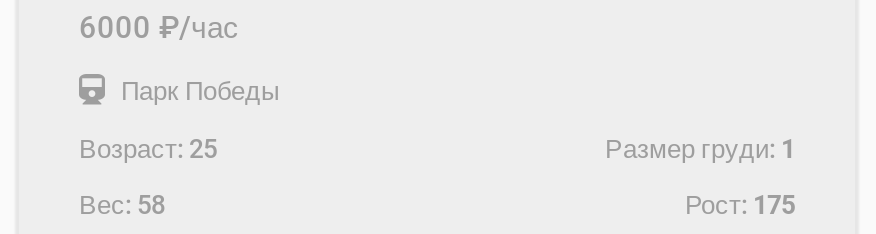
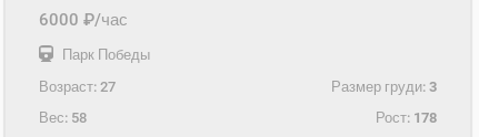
[79,135,217,165] Возраст: 25 -> [39,79,116,96] Возраст: 27
[605,135,795,165] Размер груди: 1 -> [331,79,437,96] Размер груди: 3
[685,191,795,221] Рост: 175 -> [376,110,437,127] Рост: 178

